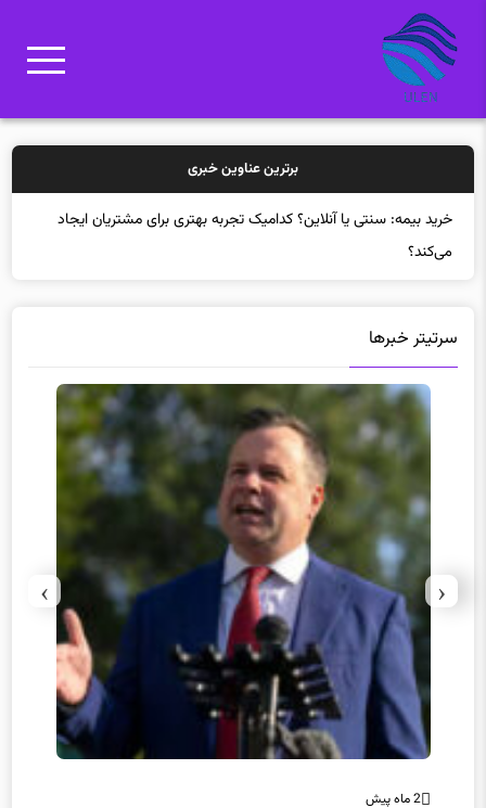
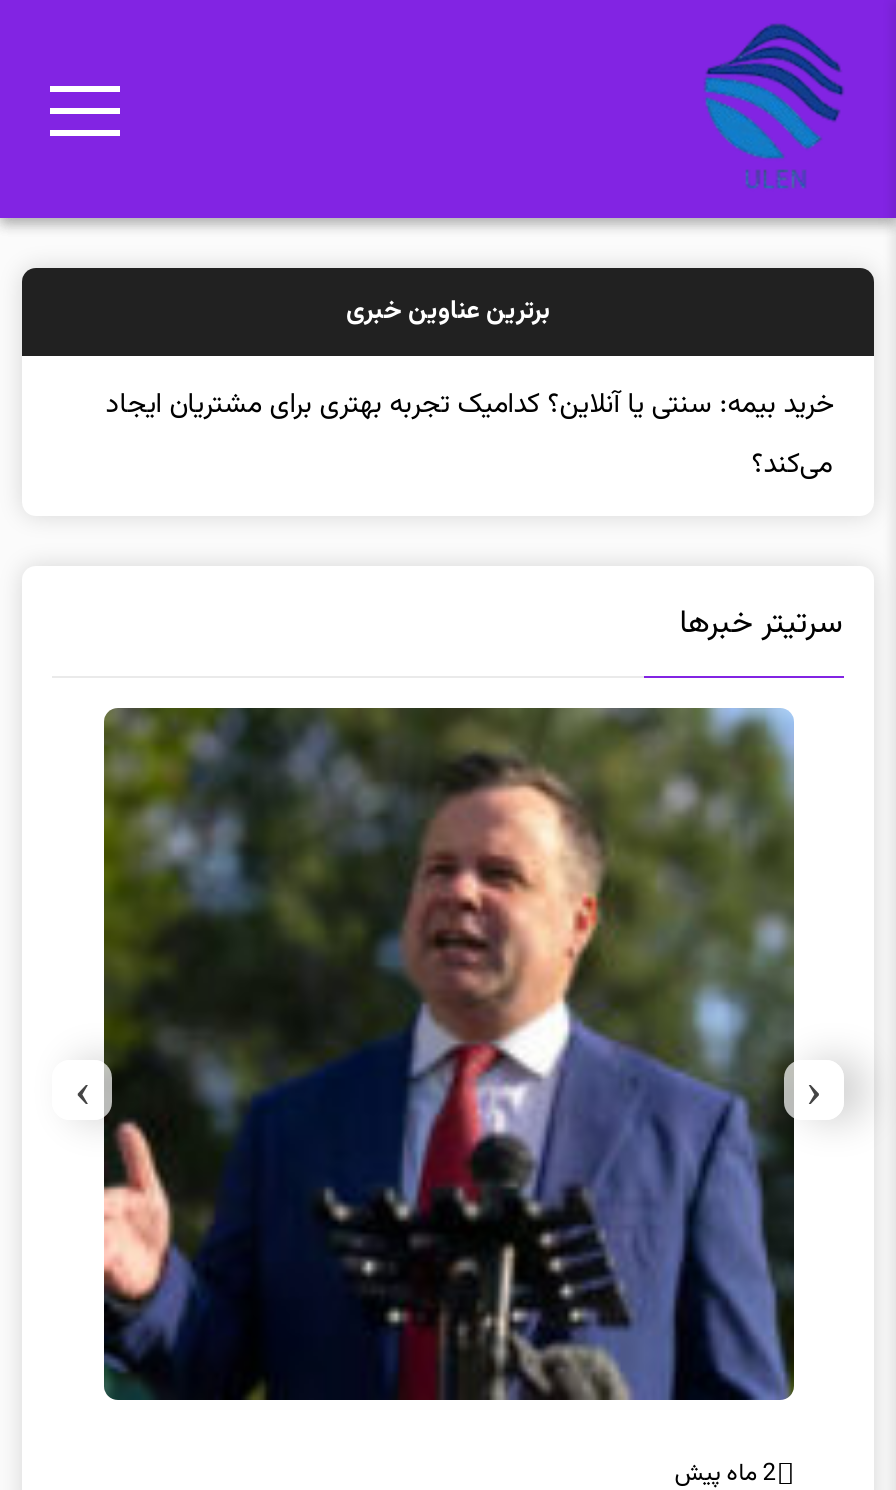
[425,208,452,232] خرید -> [320,384,834,428] خرید بیمه: سنتی یا آنلاین؟ کدامیک تجربه بهتری

